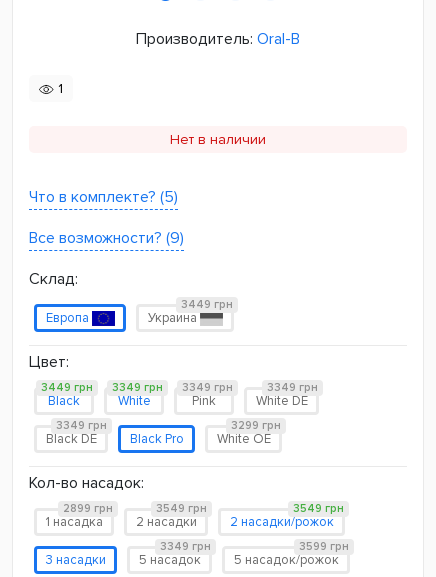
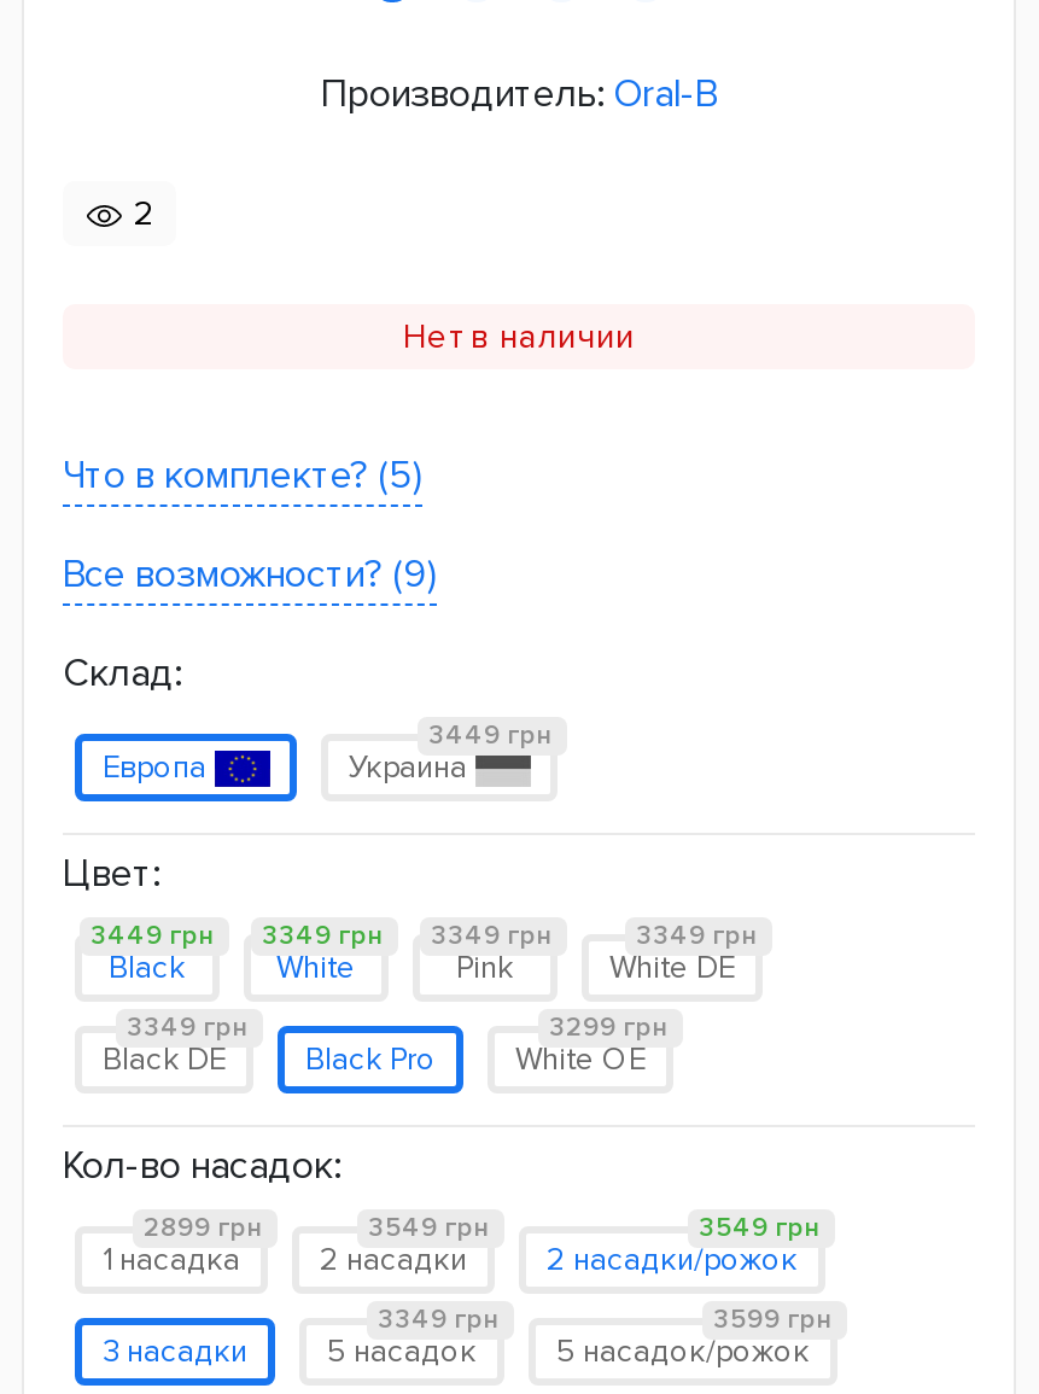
[54,80,63,97] 1 -> [123,193,152,234] 2

